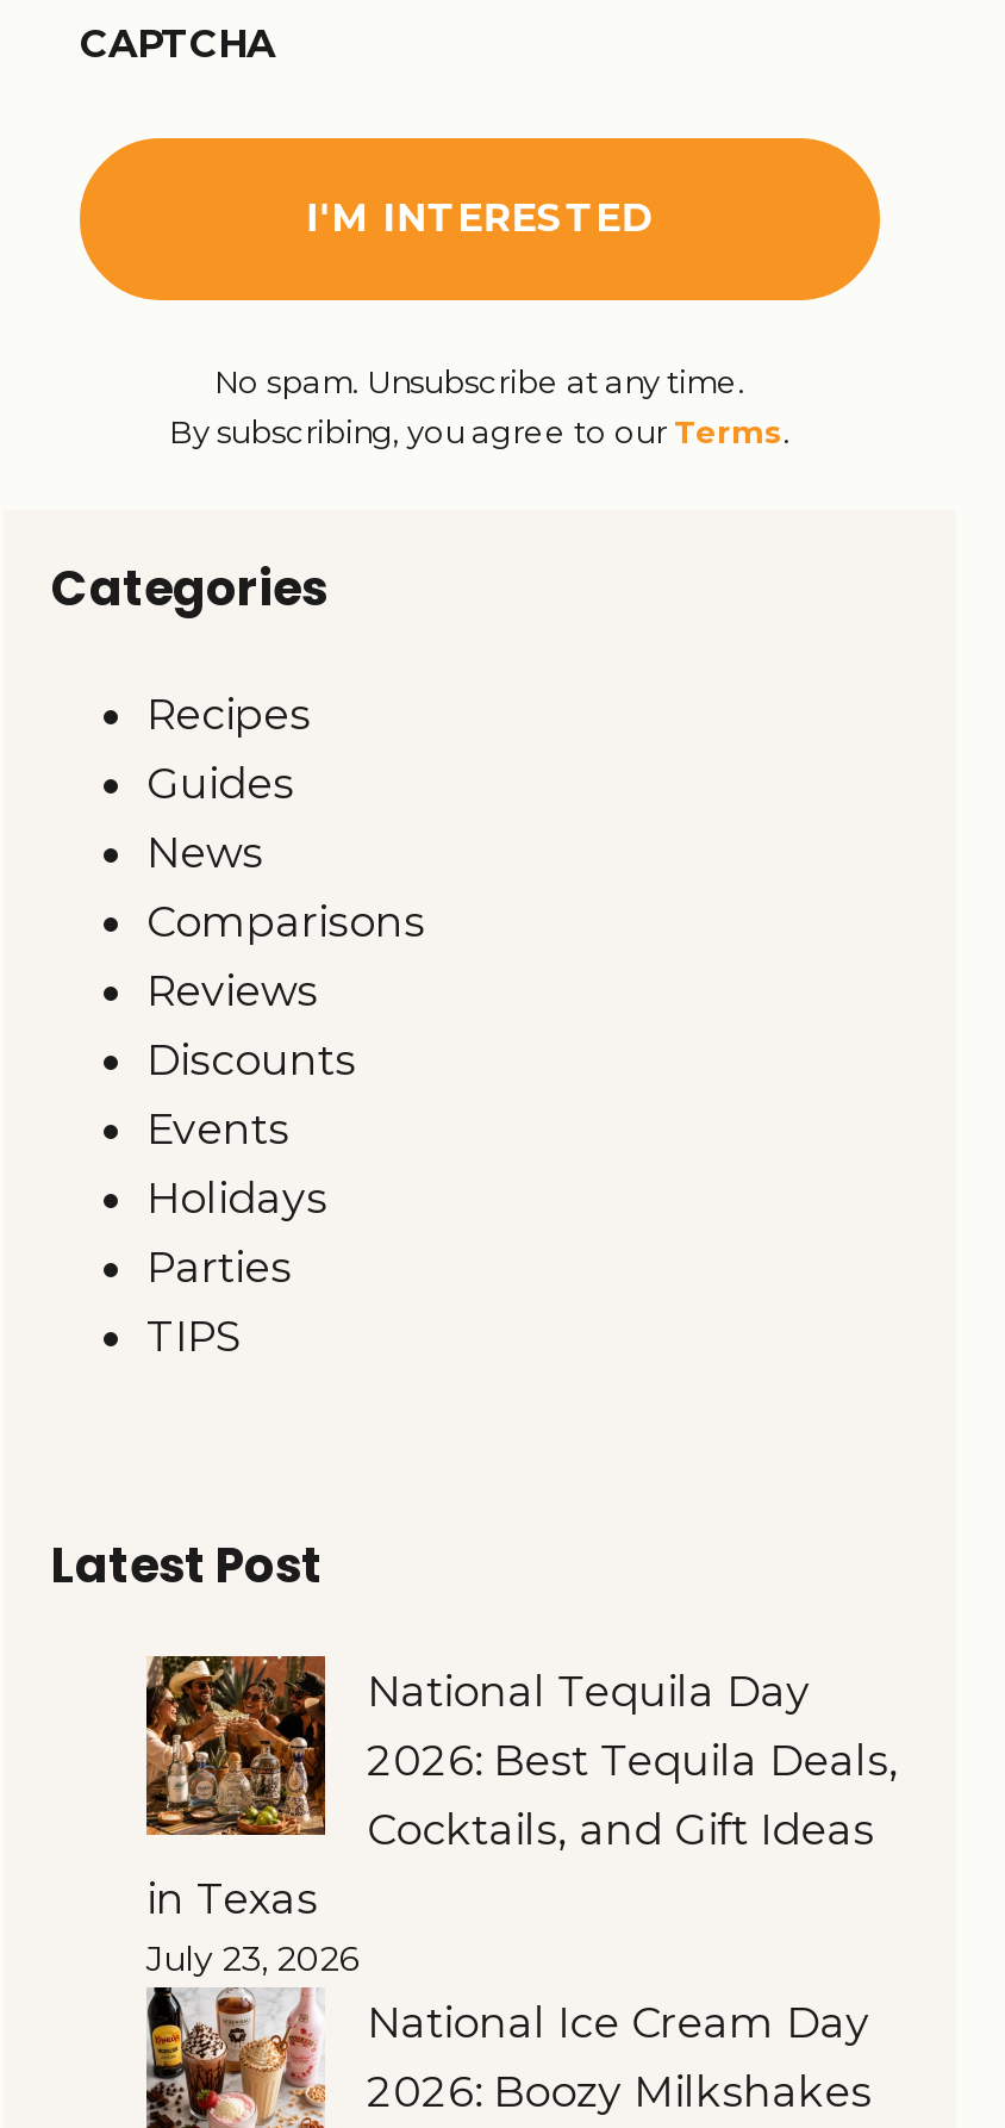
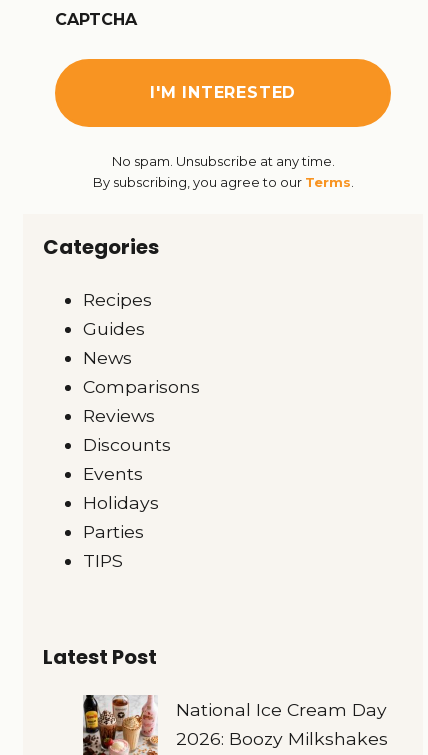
[144,1654,898,1979] [image] | National Tequila Day | 2026: Best Tequila Deals, | Cocktails, and Gift Ideas | in Texas | July 23, 2026 -> none

